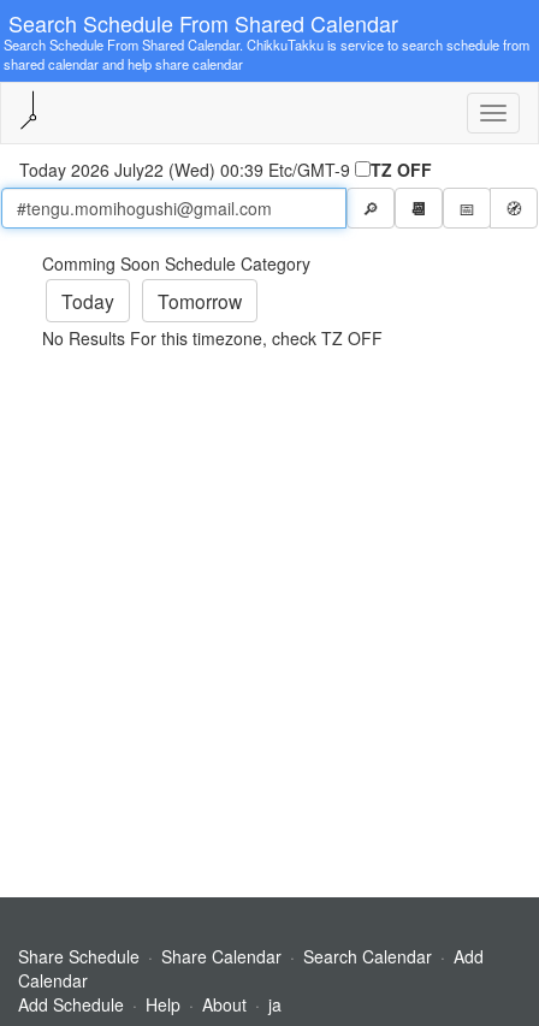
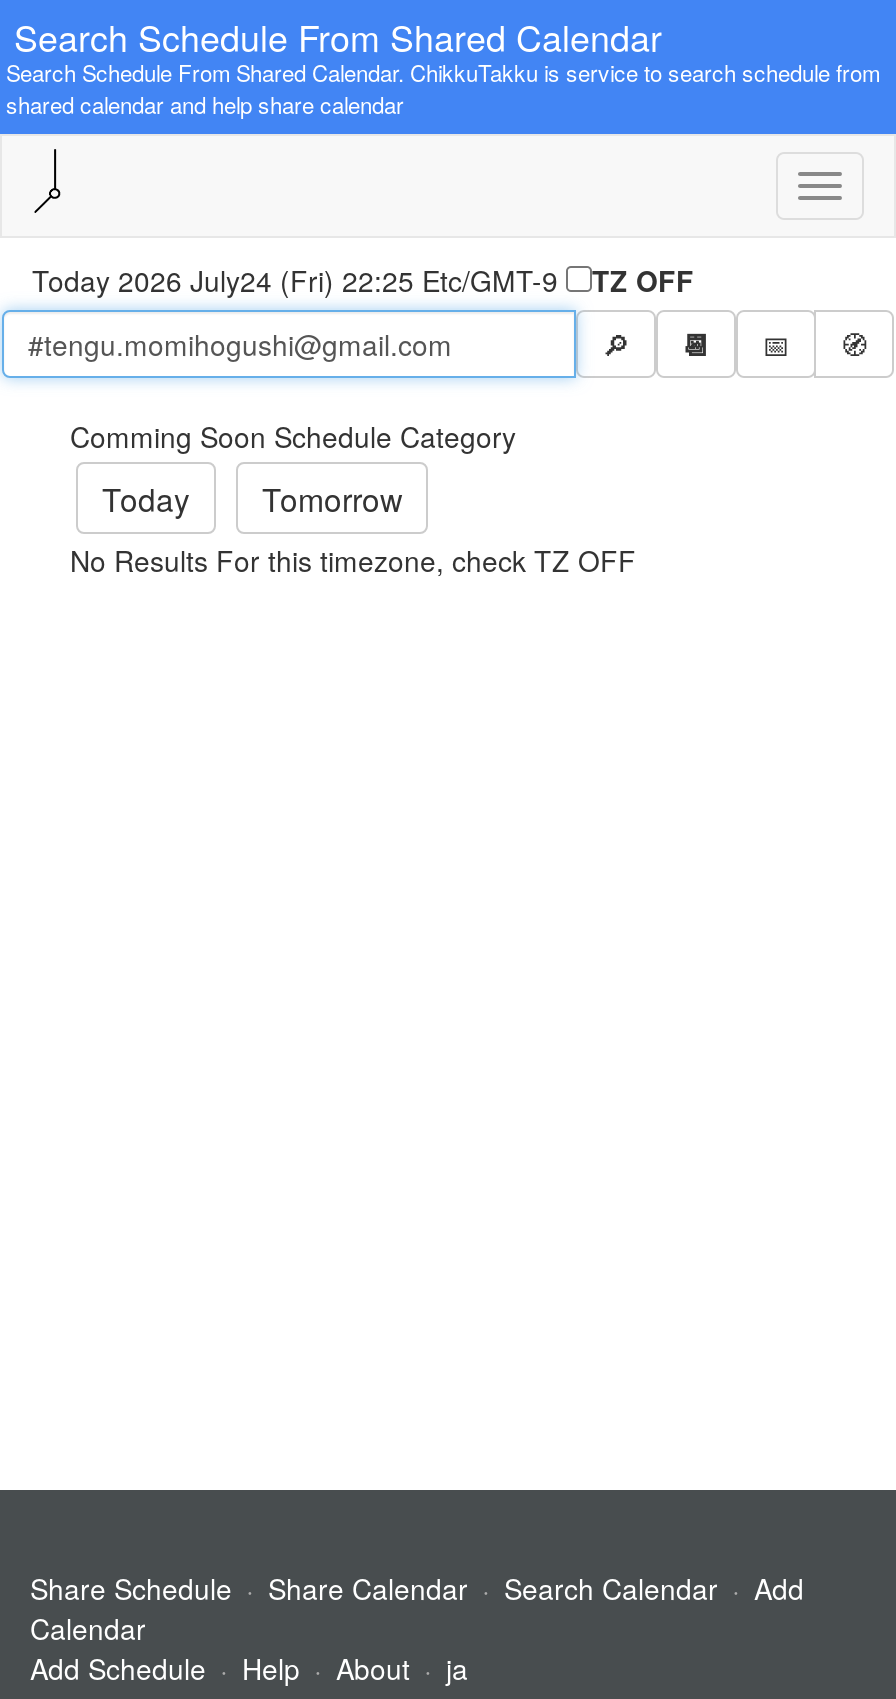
[19,157,355,181] Today 2026 July22 (Wed) 00:39 Etc/GMT-9 -> [32,260,566,300] Today 2026 July24 (Fri) 22:25 Etc/GMT-9

